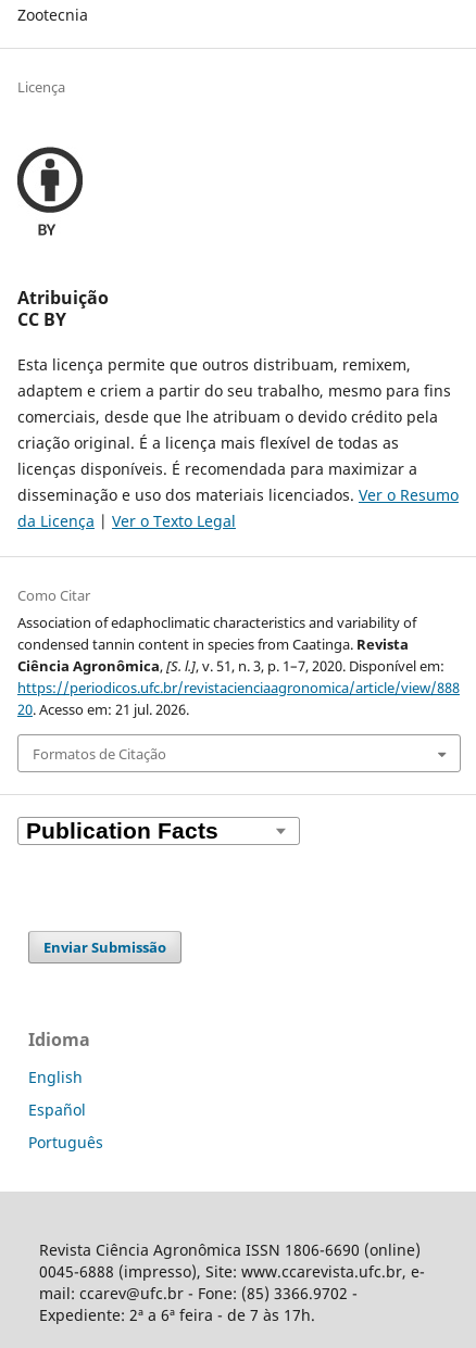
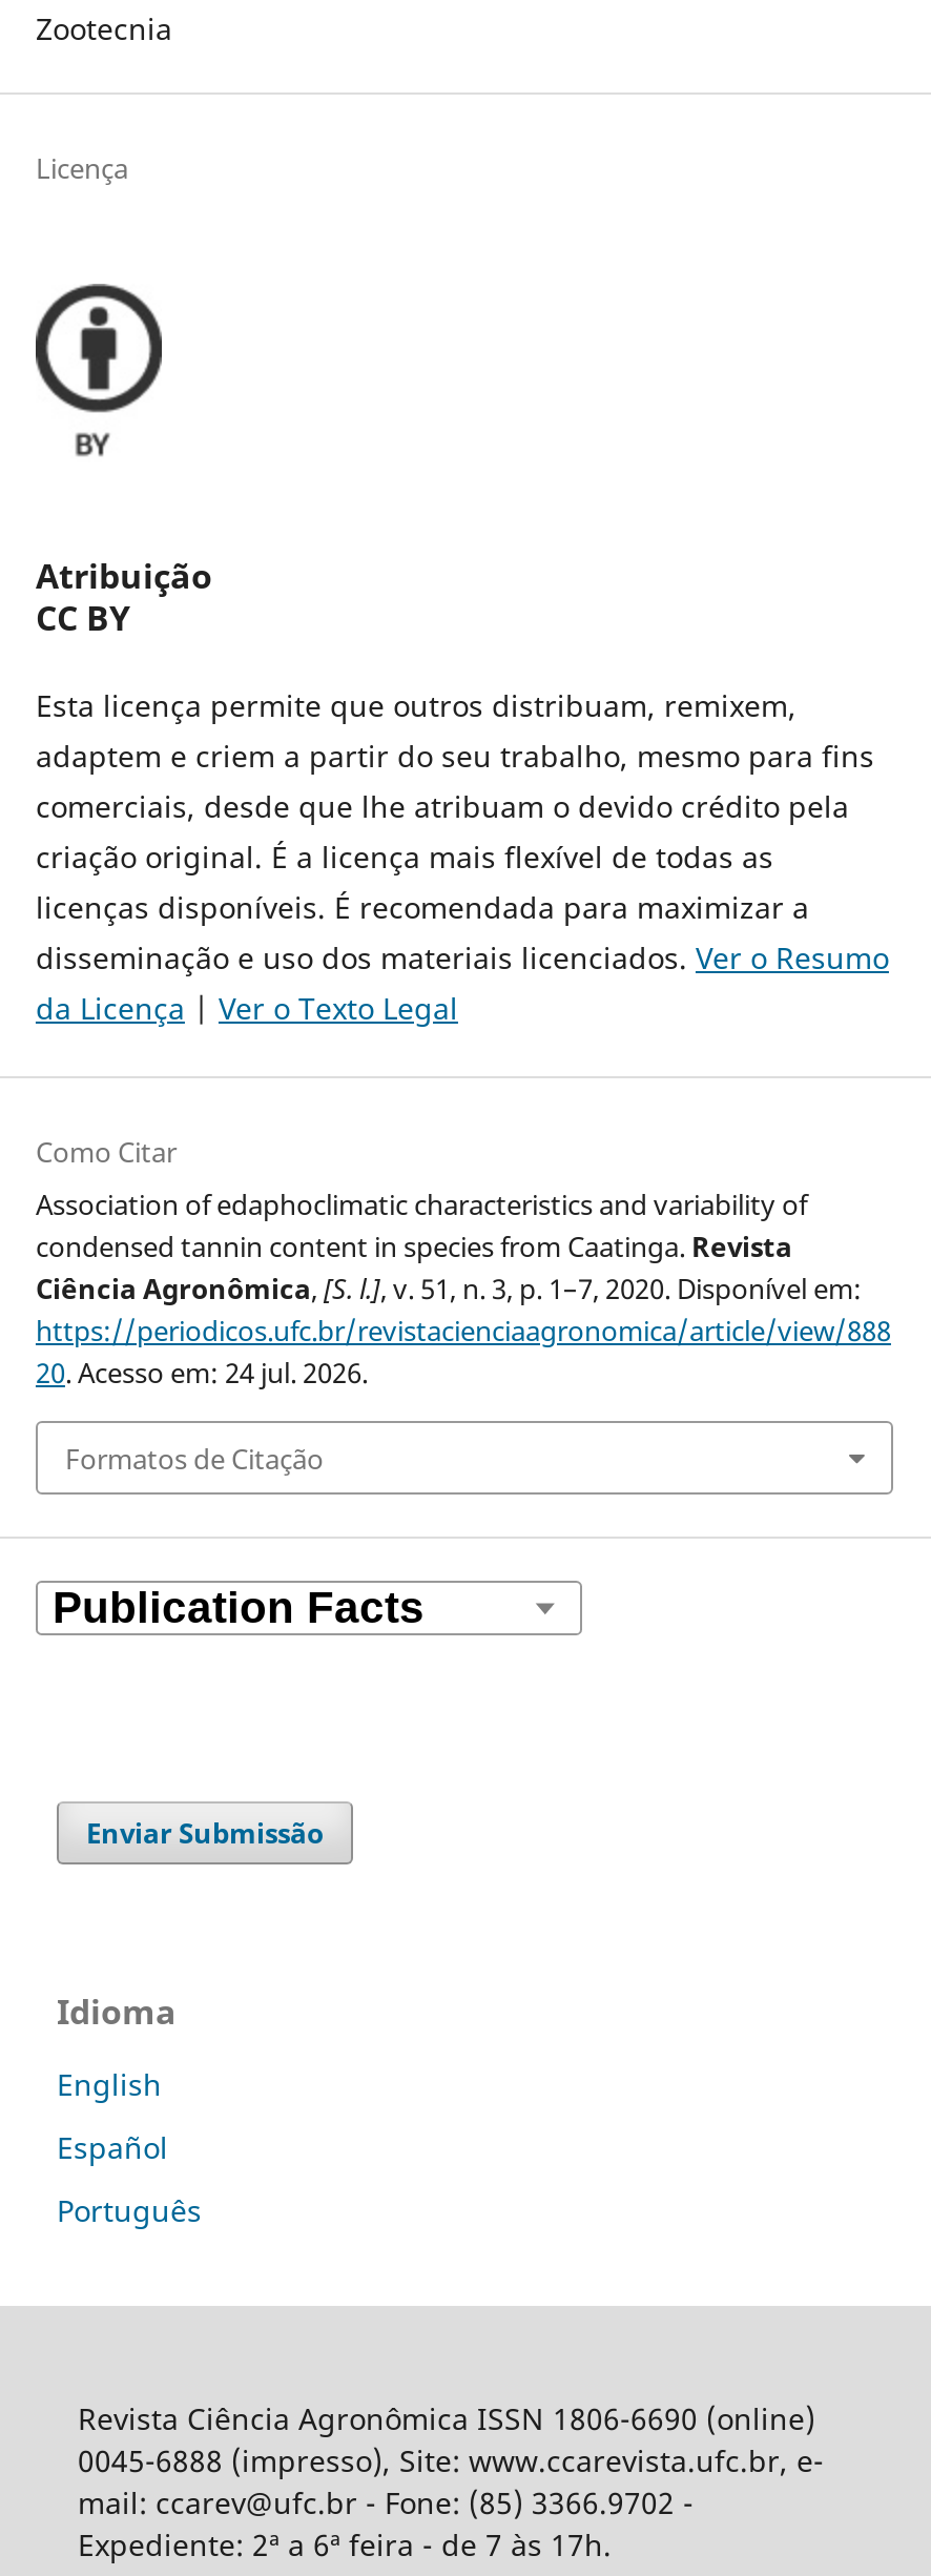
[17,700,189,719] 20. Acesso em: 21 jul. 2026. -> [36,1354,368,1392] 20. Acesso em: 24 jul. 2026.

